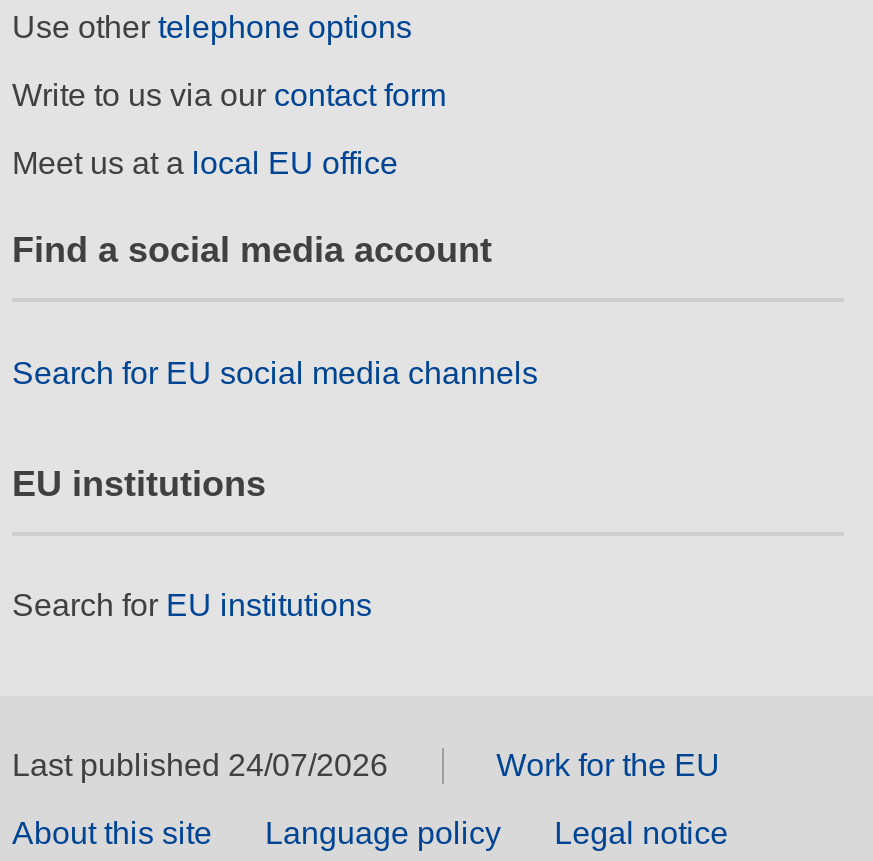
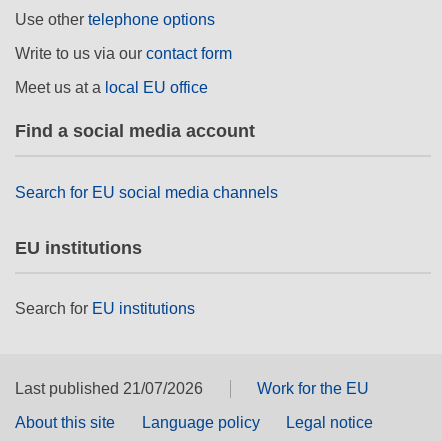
[12,749,388,783] Last published 24/07/2026 -> [15,380,203,397] Last published 21/07/2026

